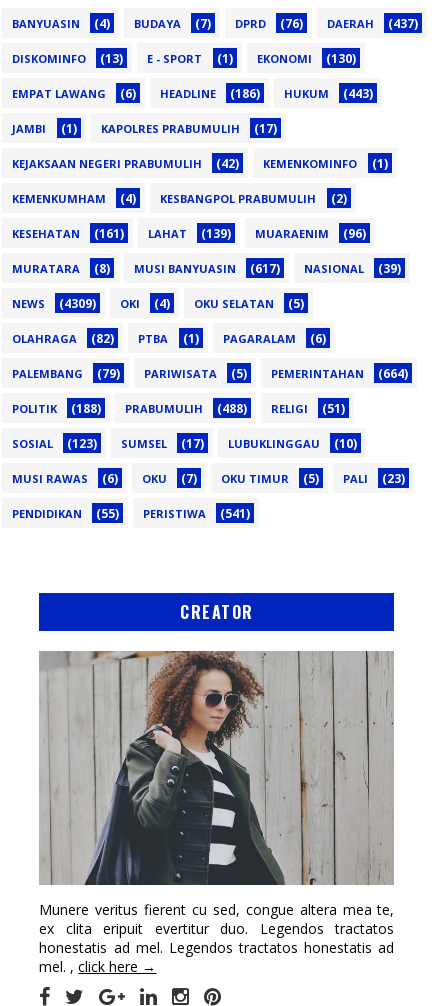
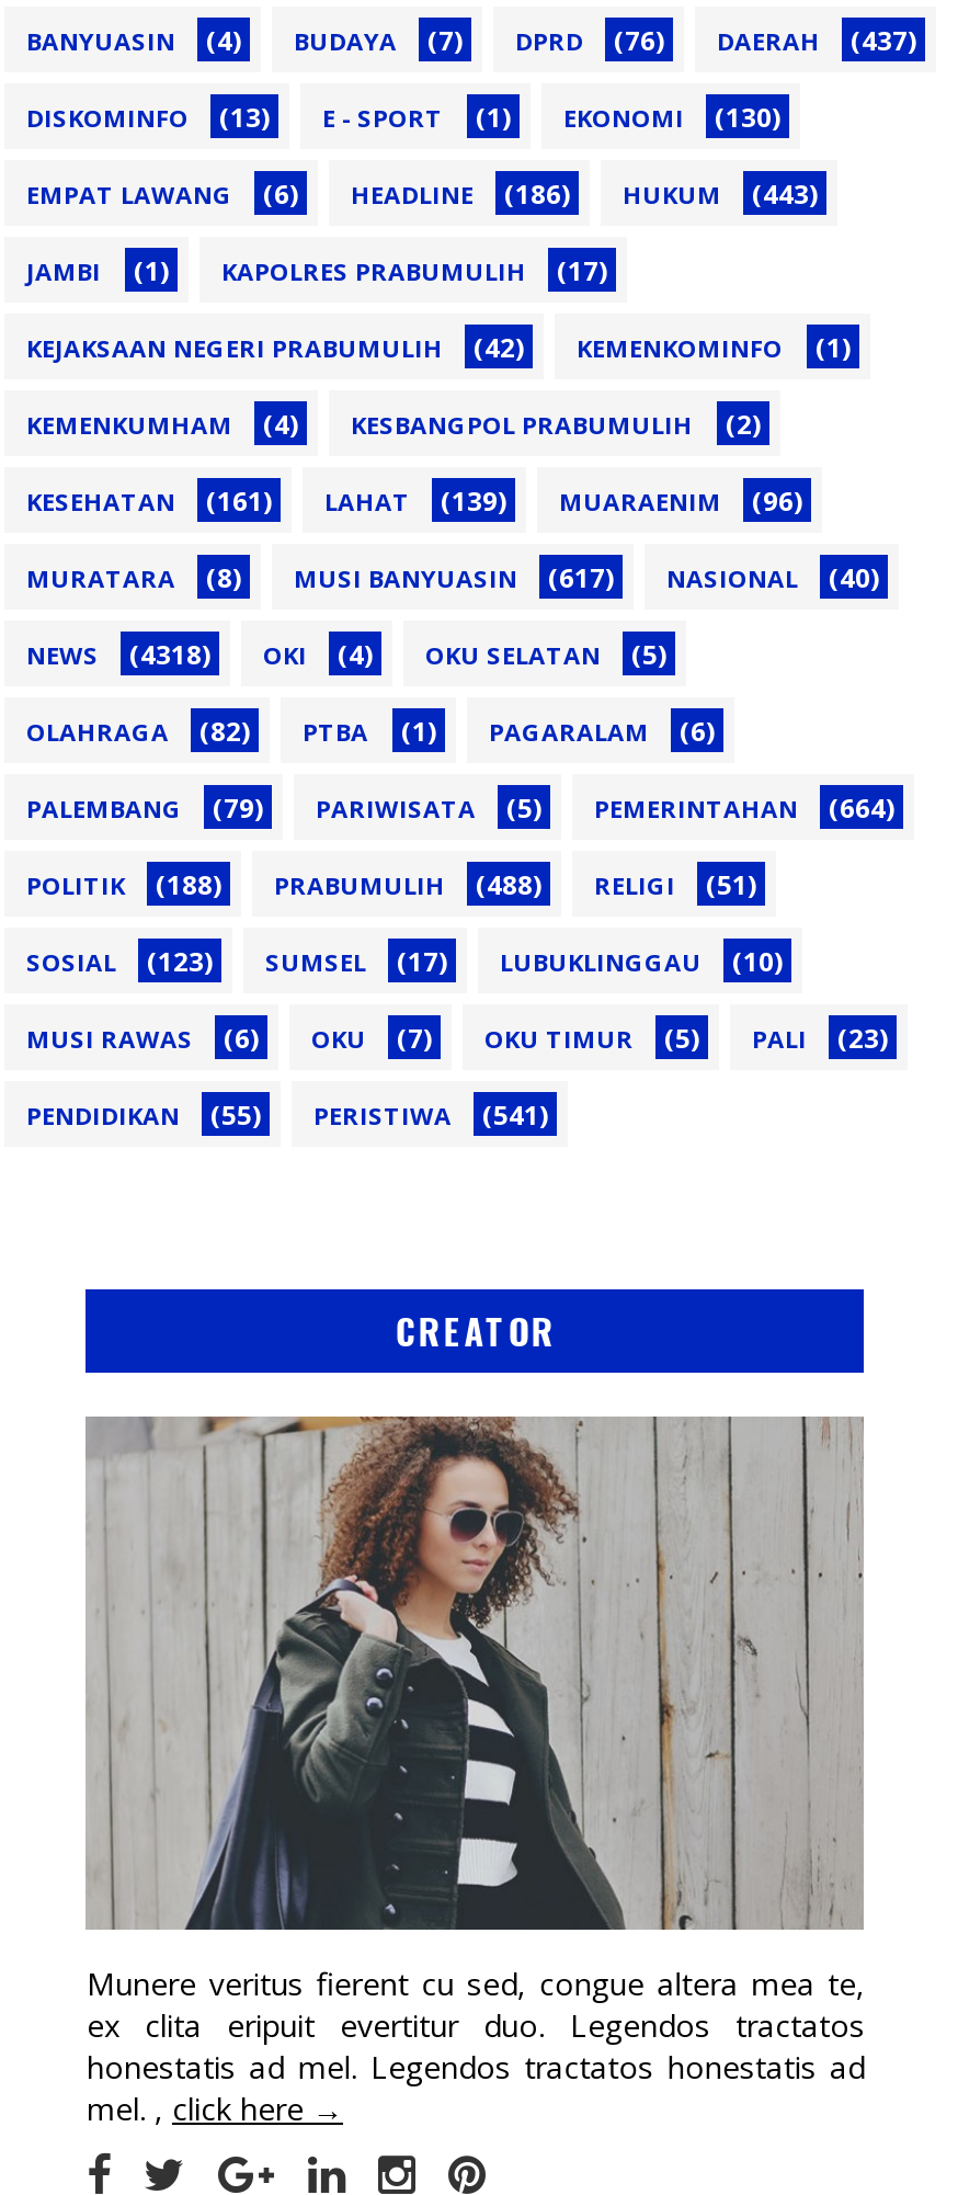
[12,260,401,277] MURATARA (8) MUSI BANYUASIN (617) NASIONAL (39) -> [26,559,879,596] MURATARA (8) MUSI BANYUASIN (617) NASIONAL (40)
[12,295,304,312] NEWS (4309) OKI (4) OKU SELATAN (5) -> [26,636,666,673] NEWS (4318) OKI (4) OKU SELATAN (5)

